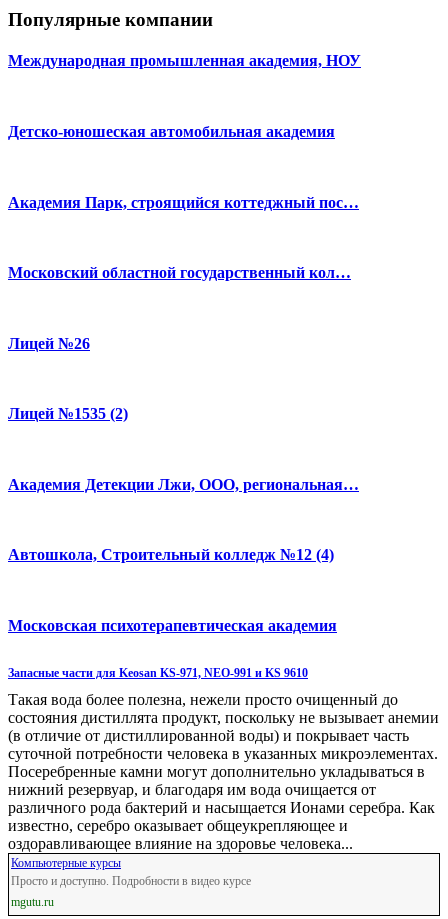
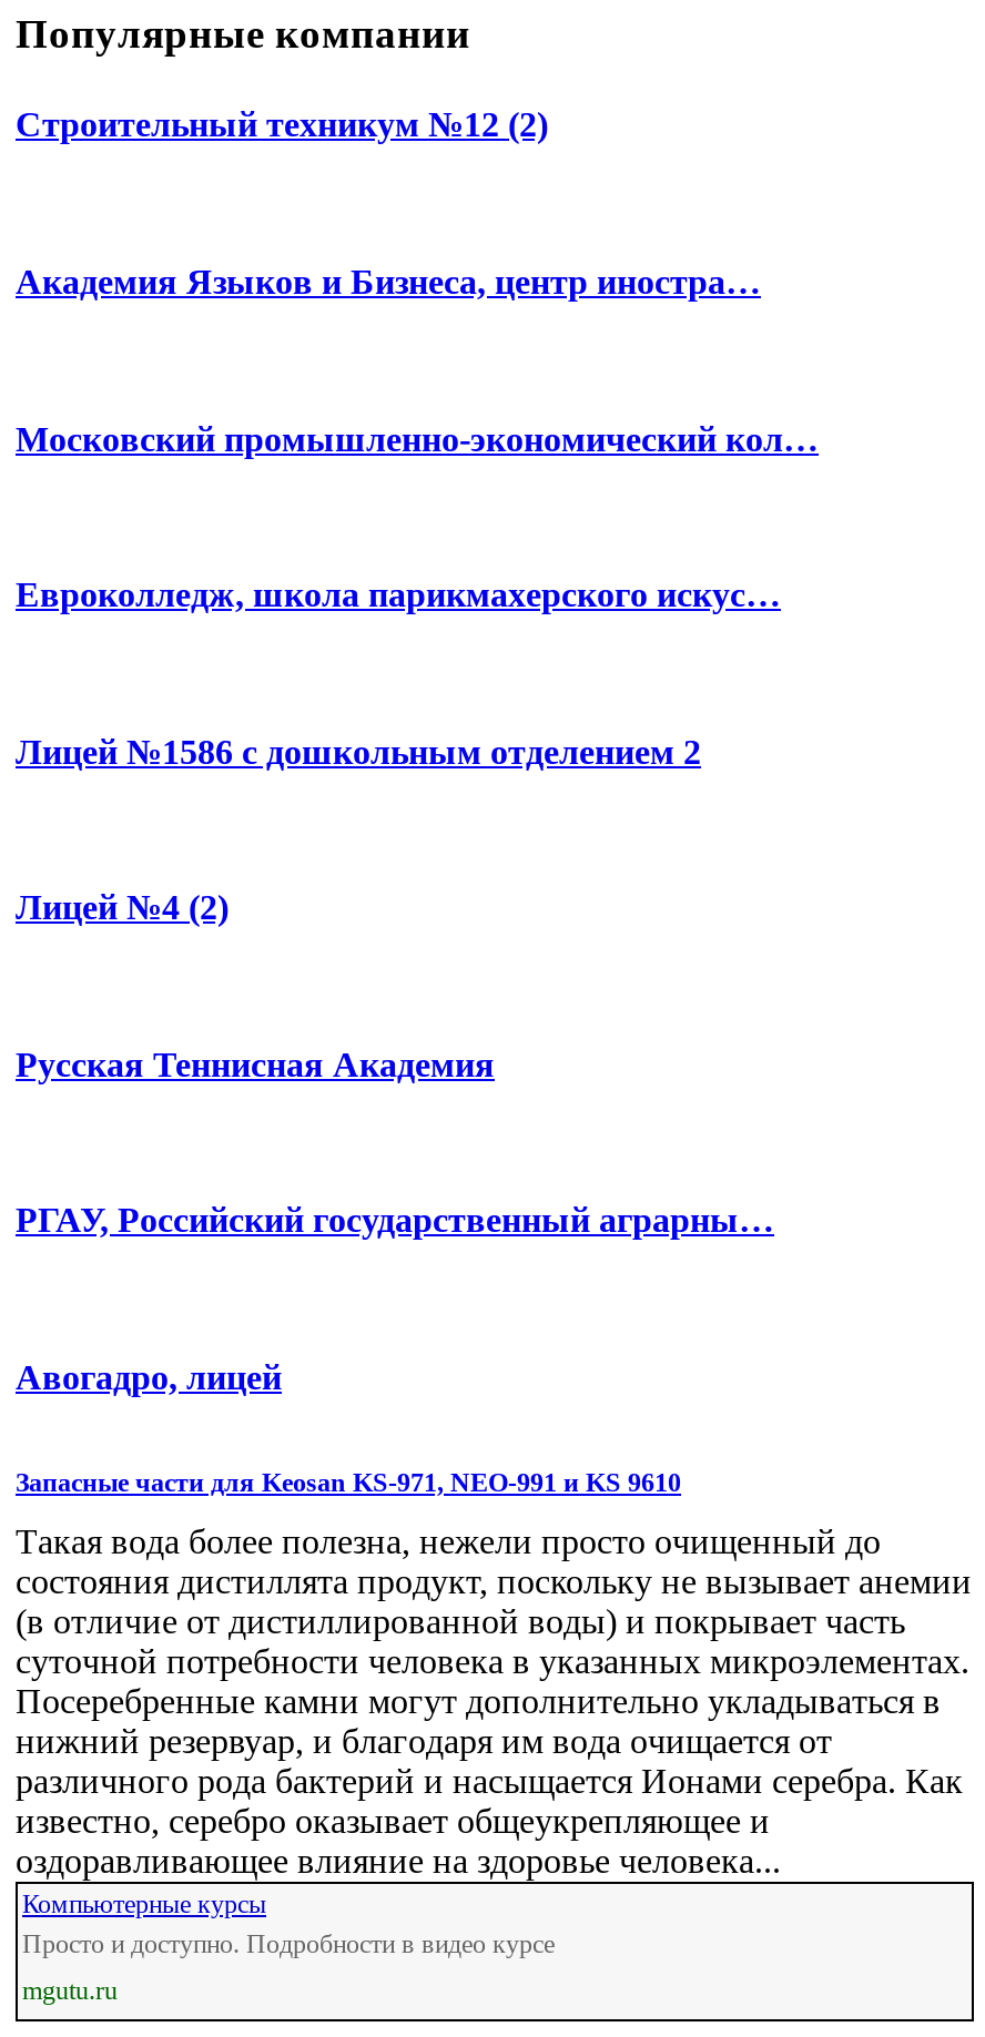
[8,52,361,69] Международная промышленная академия, НОУ -> [16,106,548,144] Строительный техникум №12 (2)
[8,123,335,140] Детско-юношеская автомобильная академия -> [16,263,761,301] Академия Языков и Бизнеса, центр иностра…
[8,193,359,210] Академия Парк, строящийся коттеджный пос… -> [16,419,819,457] Московский промышленно-экономический кол…
[8,264,351,281] Московский областной государственный кол… -> [16,576,781,613] Евроколледж, школа парикмахерского искус…
[8,335,90,352] Лицей №26 -> [16,732,701,770] Лицей №1586 с дошкольным отделением 2
[8,405,128,422] Лицей №1535 (2) -> [16,888,229,926] Лицей №4 (2)
[8,476,359,493] Академия Детекции Лжи, ООО, региональная… -> [16,1045,495,1082] Русская Теннисная Академия
[8,546,334,563] Автошкола, Строительный колледж №12 (4) -> [16,1201,774,1239] РГАУ, Российский государственный аграрны…
[8,617,337,634] Московская психотерапевтическая академия -> [16,1358,282,1395] Авогадро, лицей

